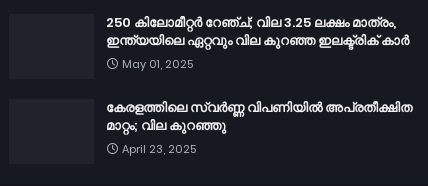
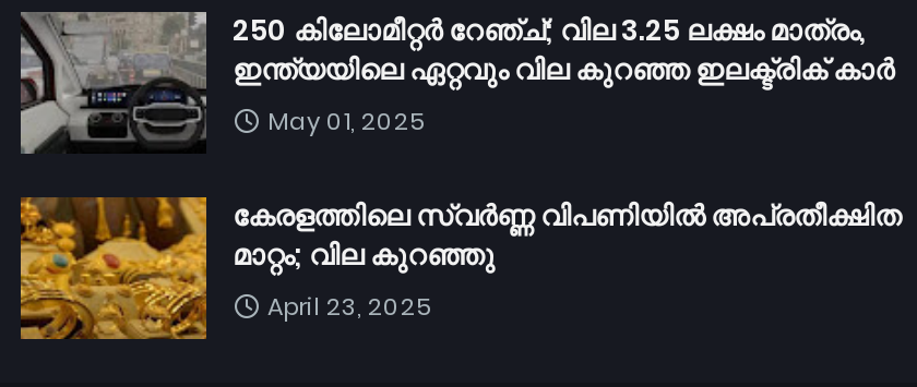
none -> [19,10,209,156] [image]
none -> [19,195,209,341] [image]

